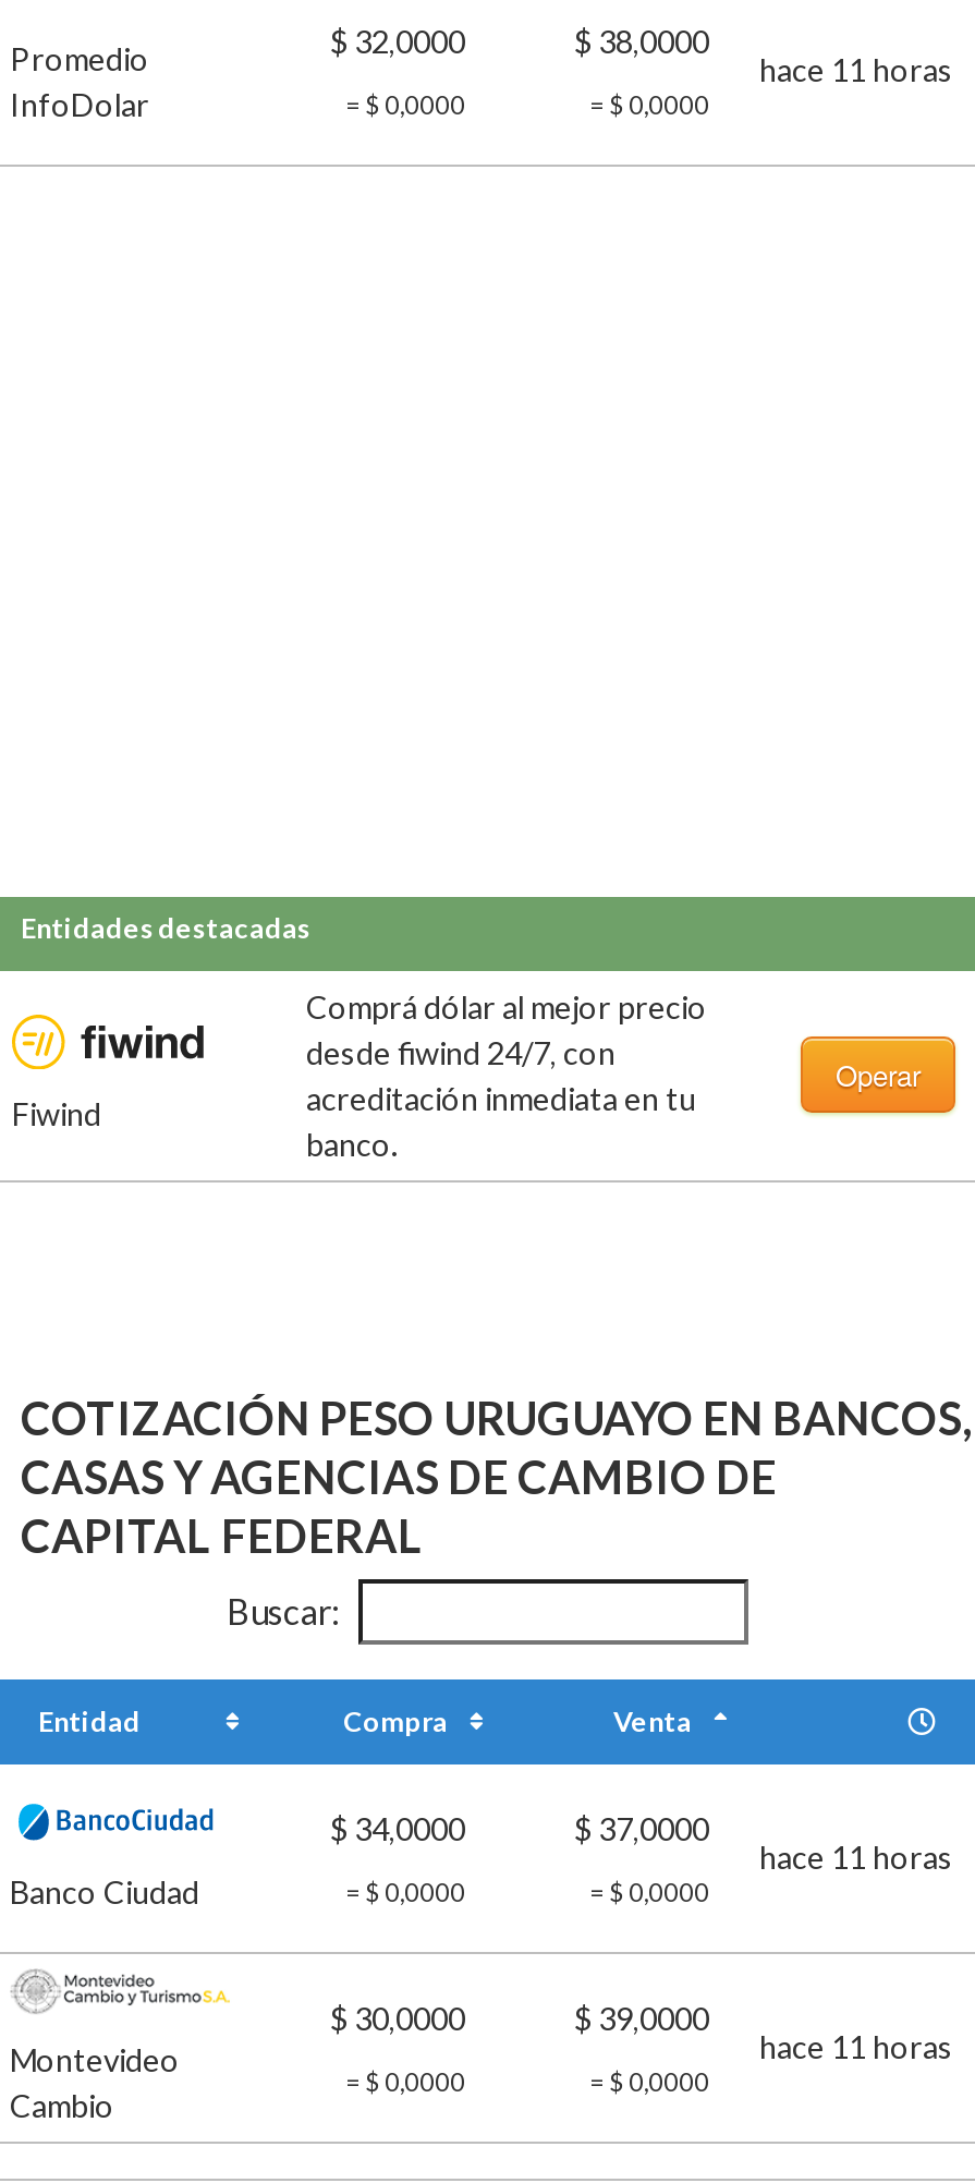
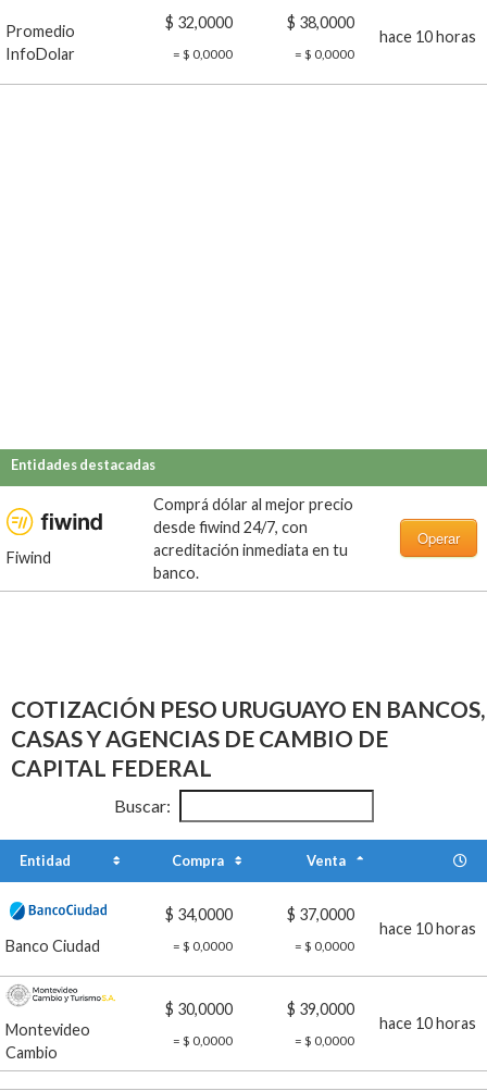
[759,51,953,88] hace 11 horas -> [379,27,476,46] hace 10 horas
[759,1839,953,1876] hace 11 horas -> [379,919,476,938] hace 10 horas
[759,2028,953,2065] hace 11 horas -> [379,1014,476,1032] hace 10 horas

